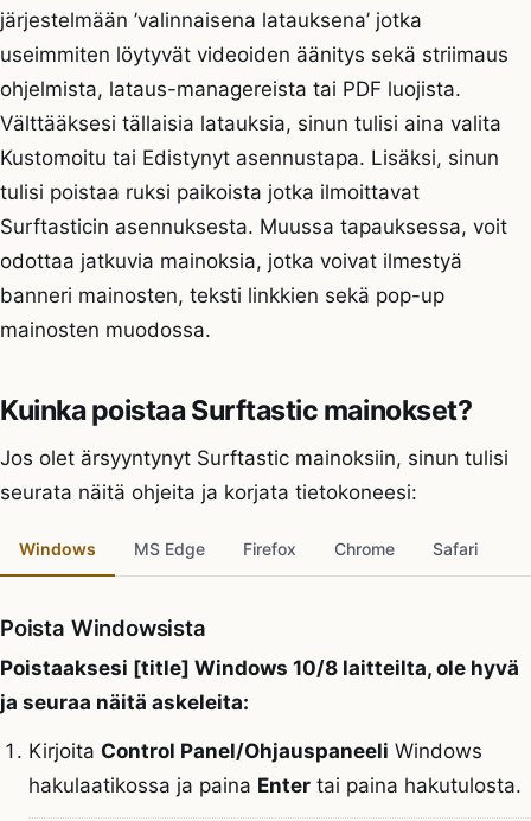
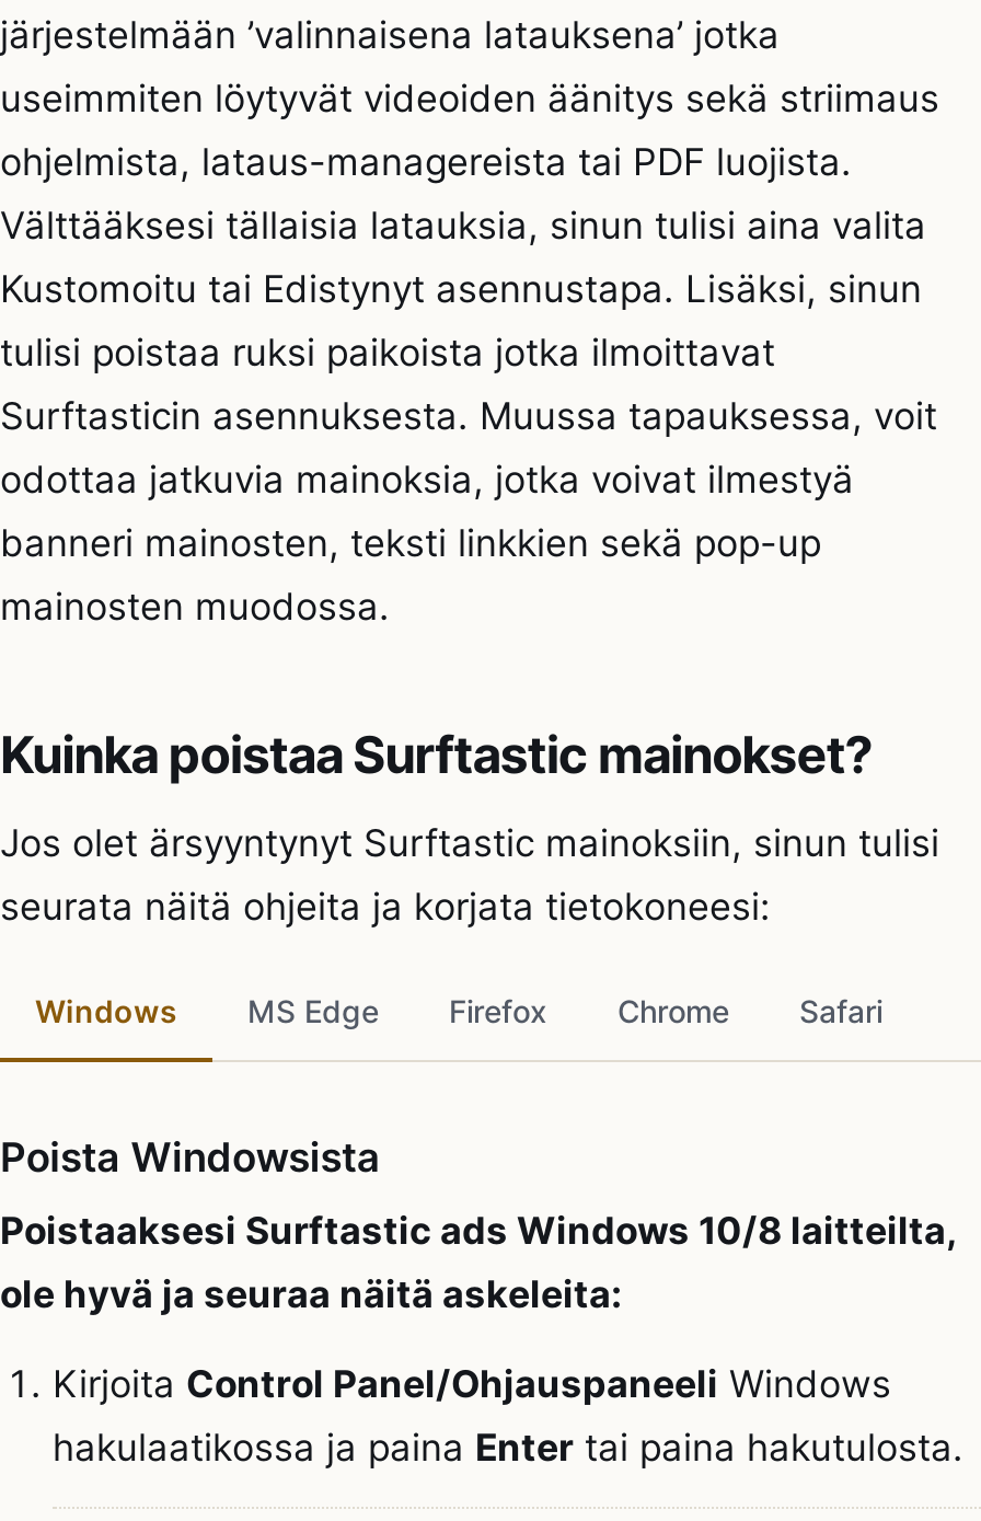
[0,656,519,714] Poistaaksesi [title] Windows 10/8 laitteilta, ole hyvä | ja seuraa näitä askeleita: -> [0,1209,955,1316] Poistaaksesi Surftastic ads Windows 10/8 laitteilta, | ole hyvä ja seuraa näitä askeleita:

